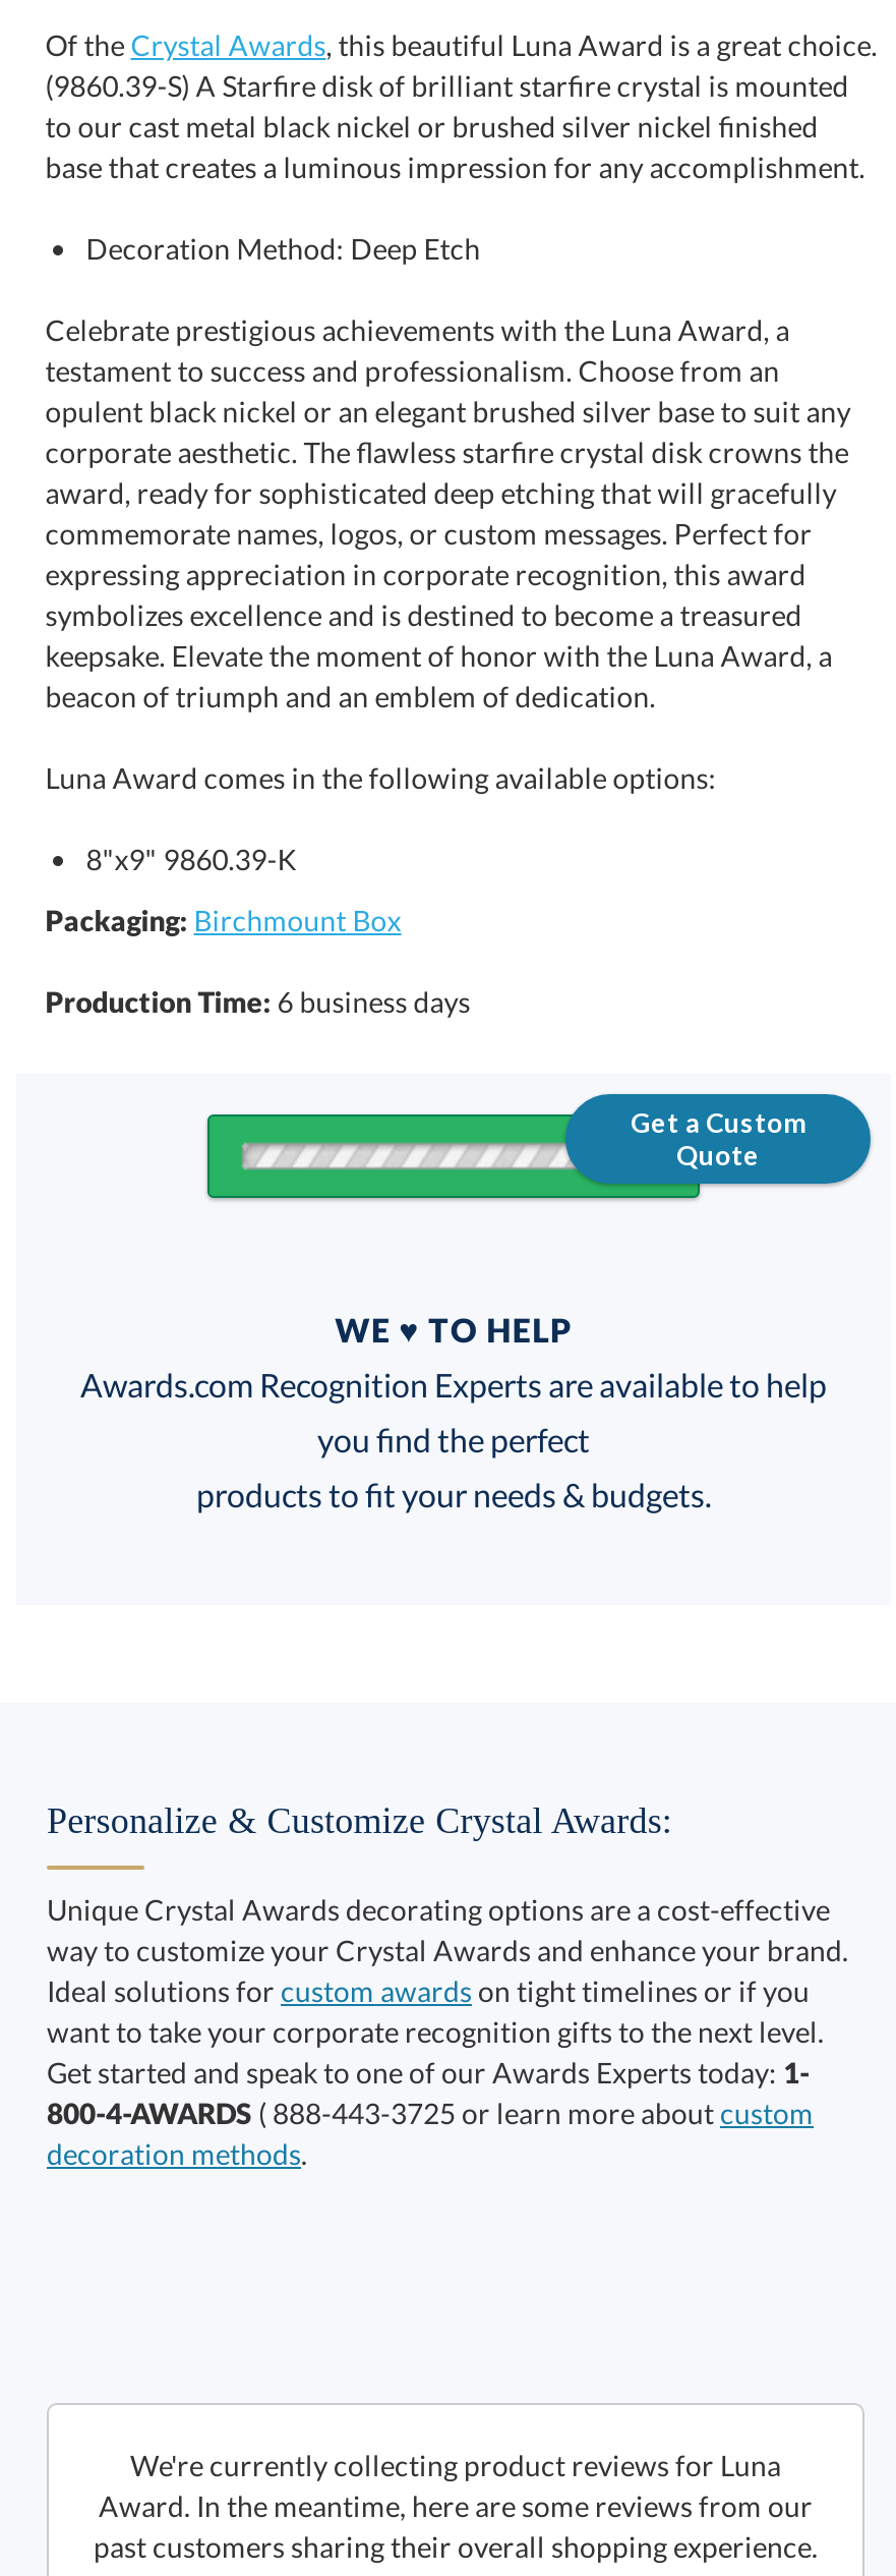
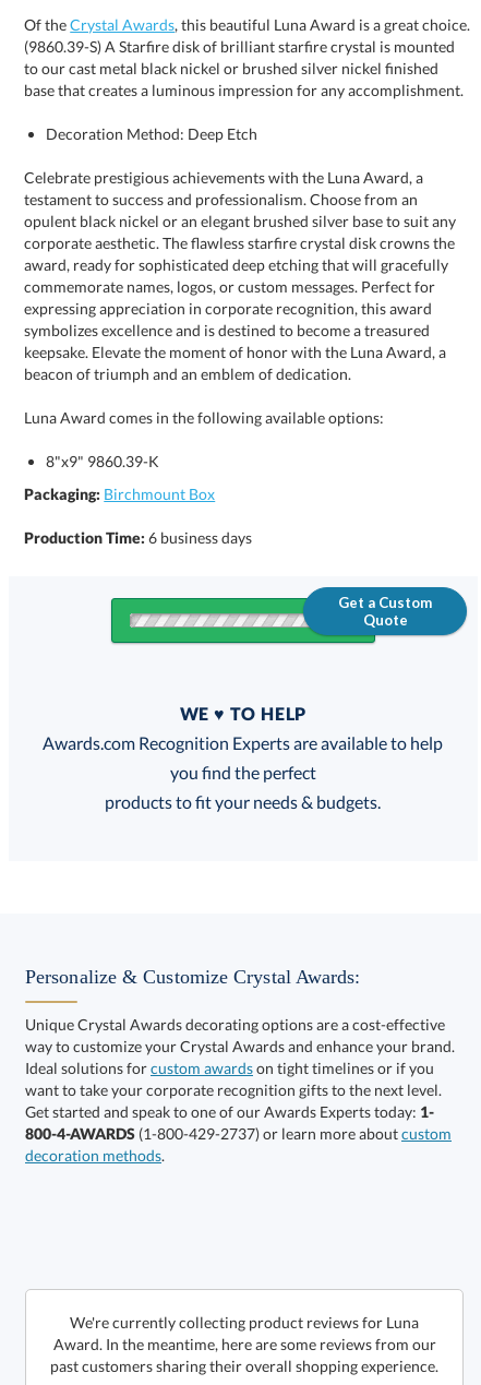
[47,2095,814,2129] 800-4-AWARDS ( 888-443-3725 or learn more about custom -> [25,1124,452,1142] 800-4-AWARDS (1-800-429-2737) or learn more about custom

